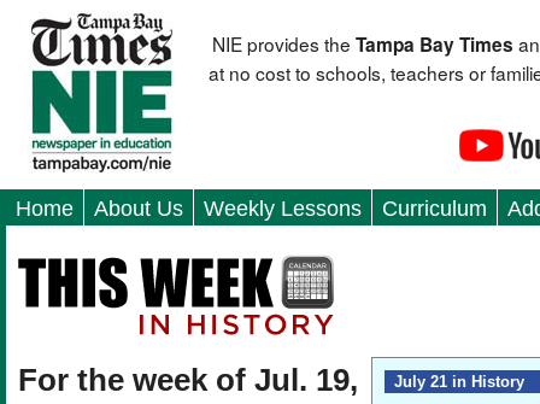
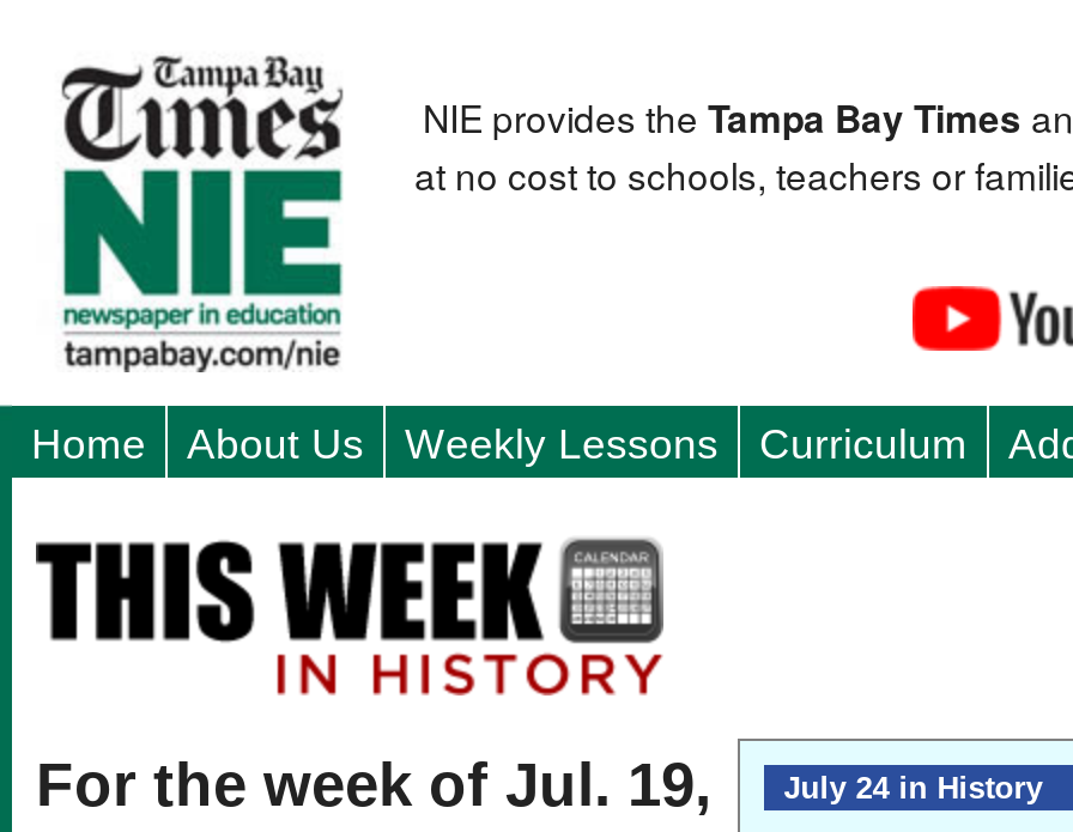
[390,372,525,390] July 21 in History -> [774,769,1043,805] July 24 in History

